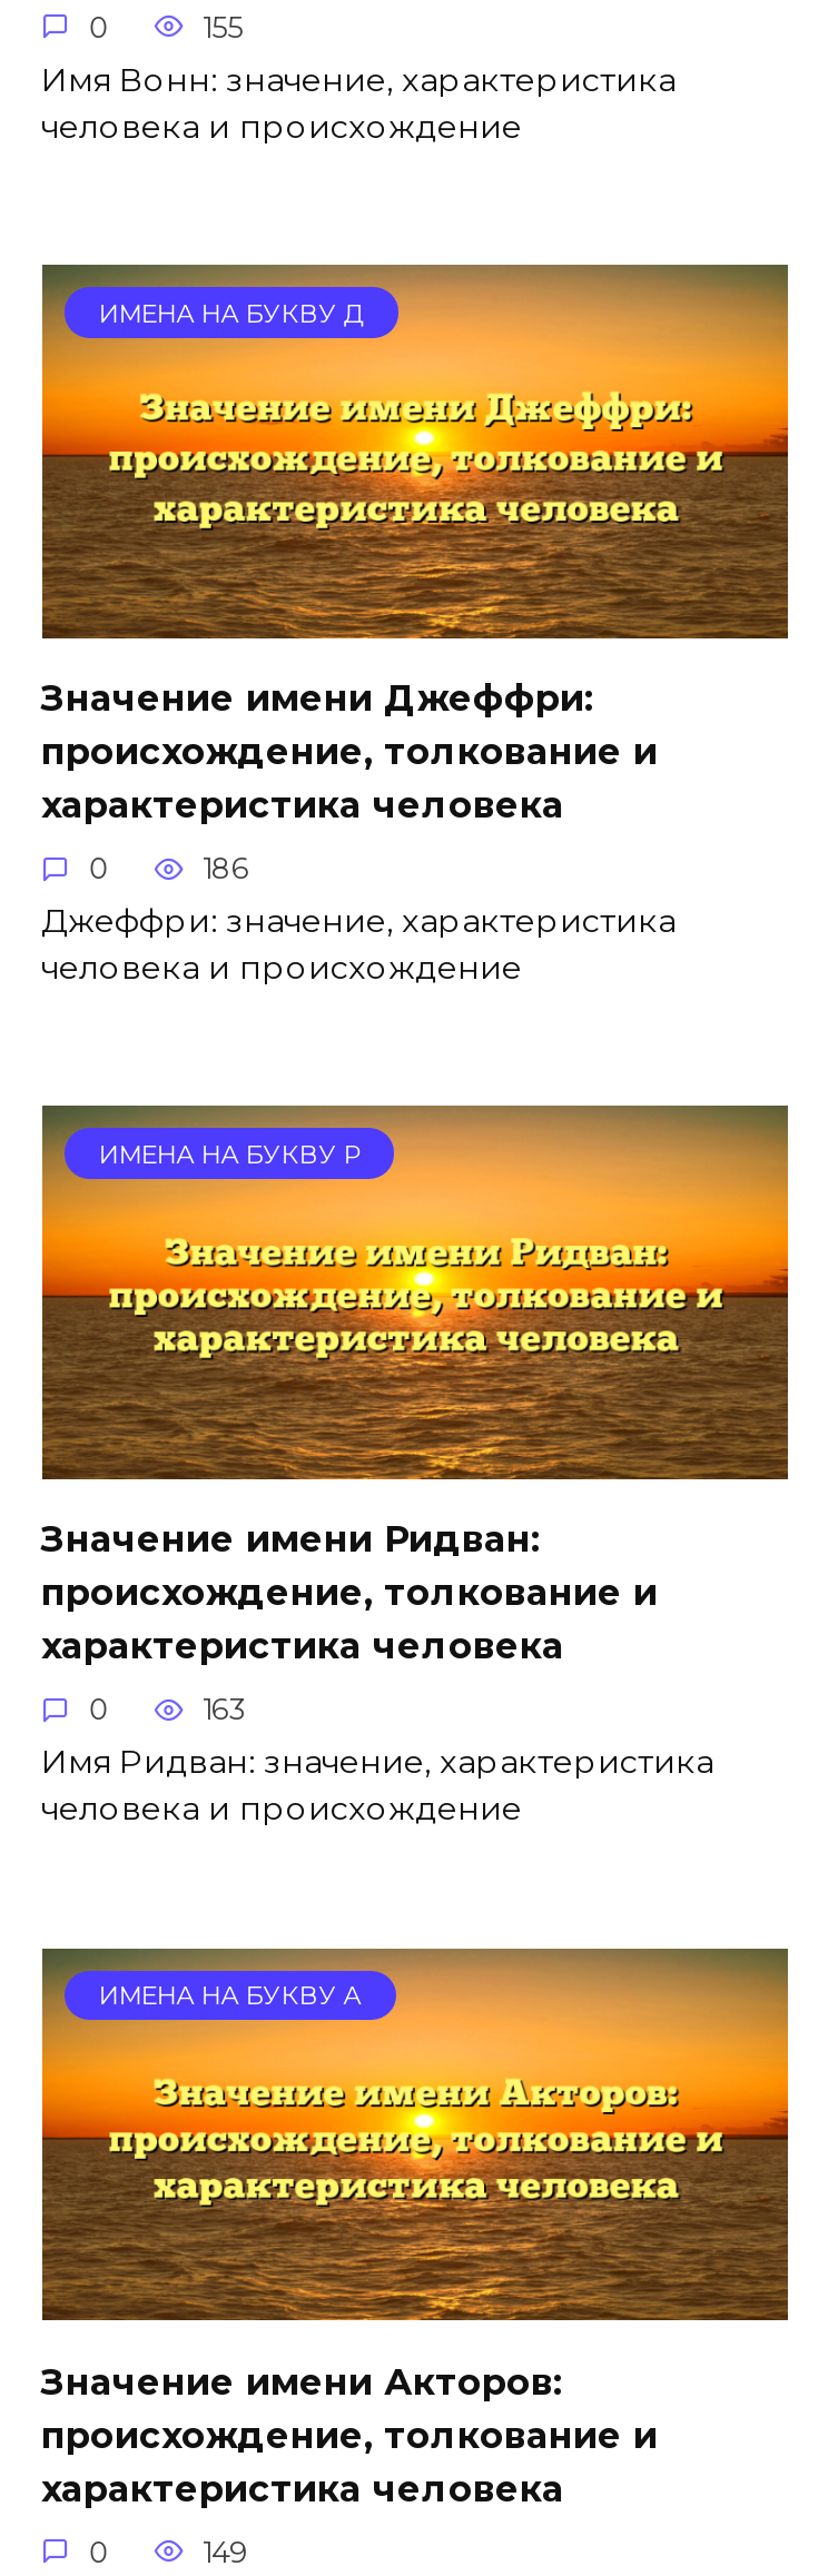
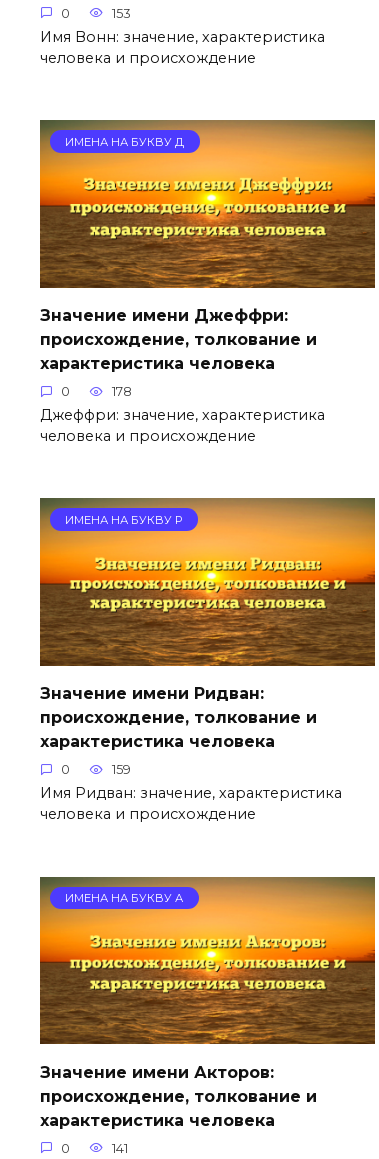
[203,11,243,44] 155 -> [112,6,131,21] 153
[203,852,249,886] 186 -> [112,384,132,399] 178
[203,1694,247,1727] 163 -> [112,762,131,777] 159
[203,2535,247,2568] 149 -> [112,1141,128,1156] 141

